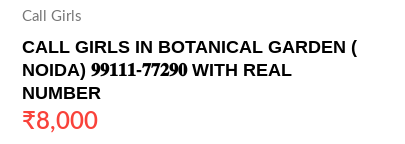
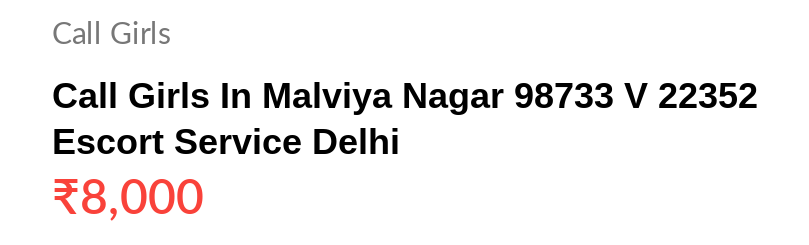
[22,37,357,103] CALL GIRLS IN BOTANICAL GARDEN ( | NOIDA) 𝟗𝟗𝟏𝟏𝟏-𝟕𝟕𝟐𝟗𝟎 WITH REAL | NUMBER -> [52,76,758,162] Call Girls In Malviya Nagar 98733 V 22352 | Escort Service Delhi

